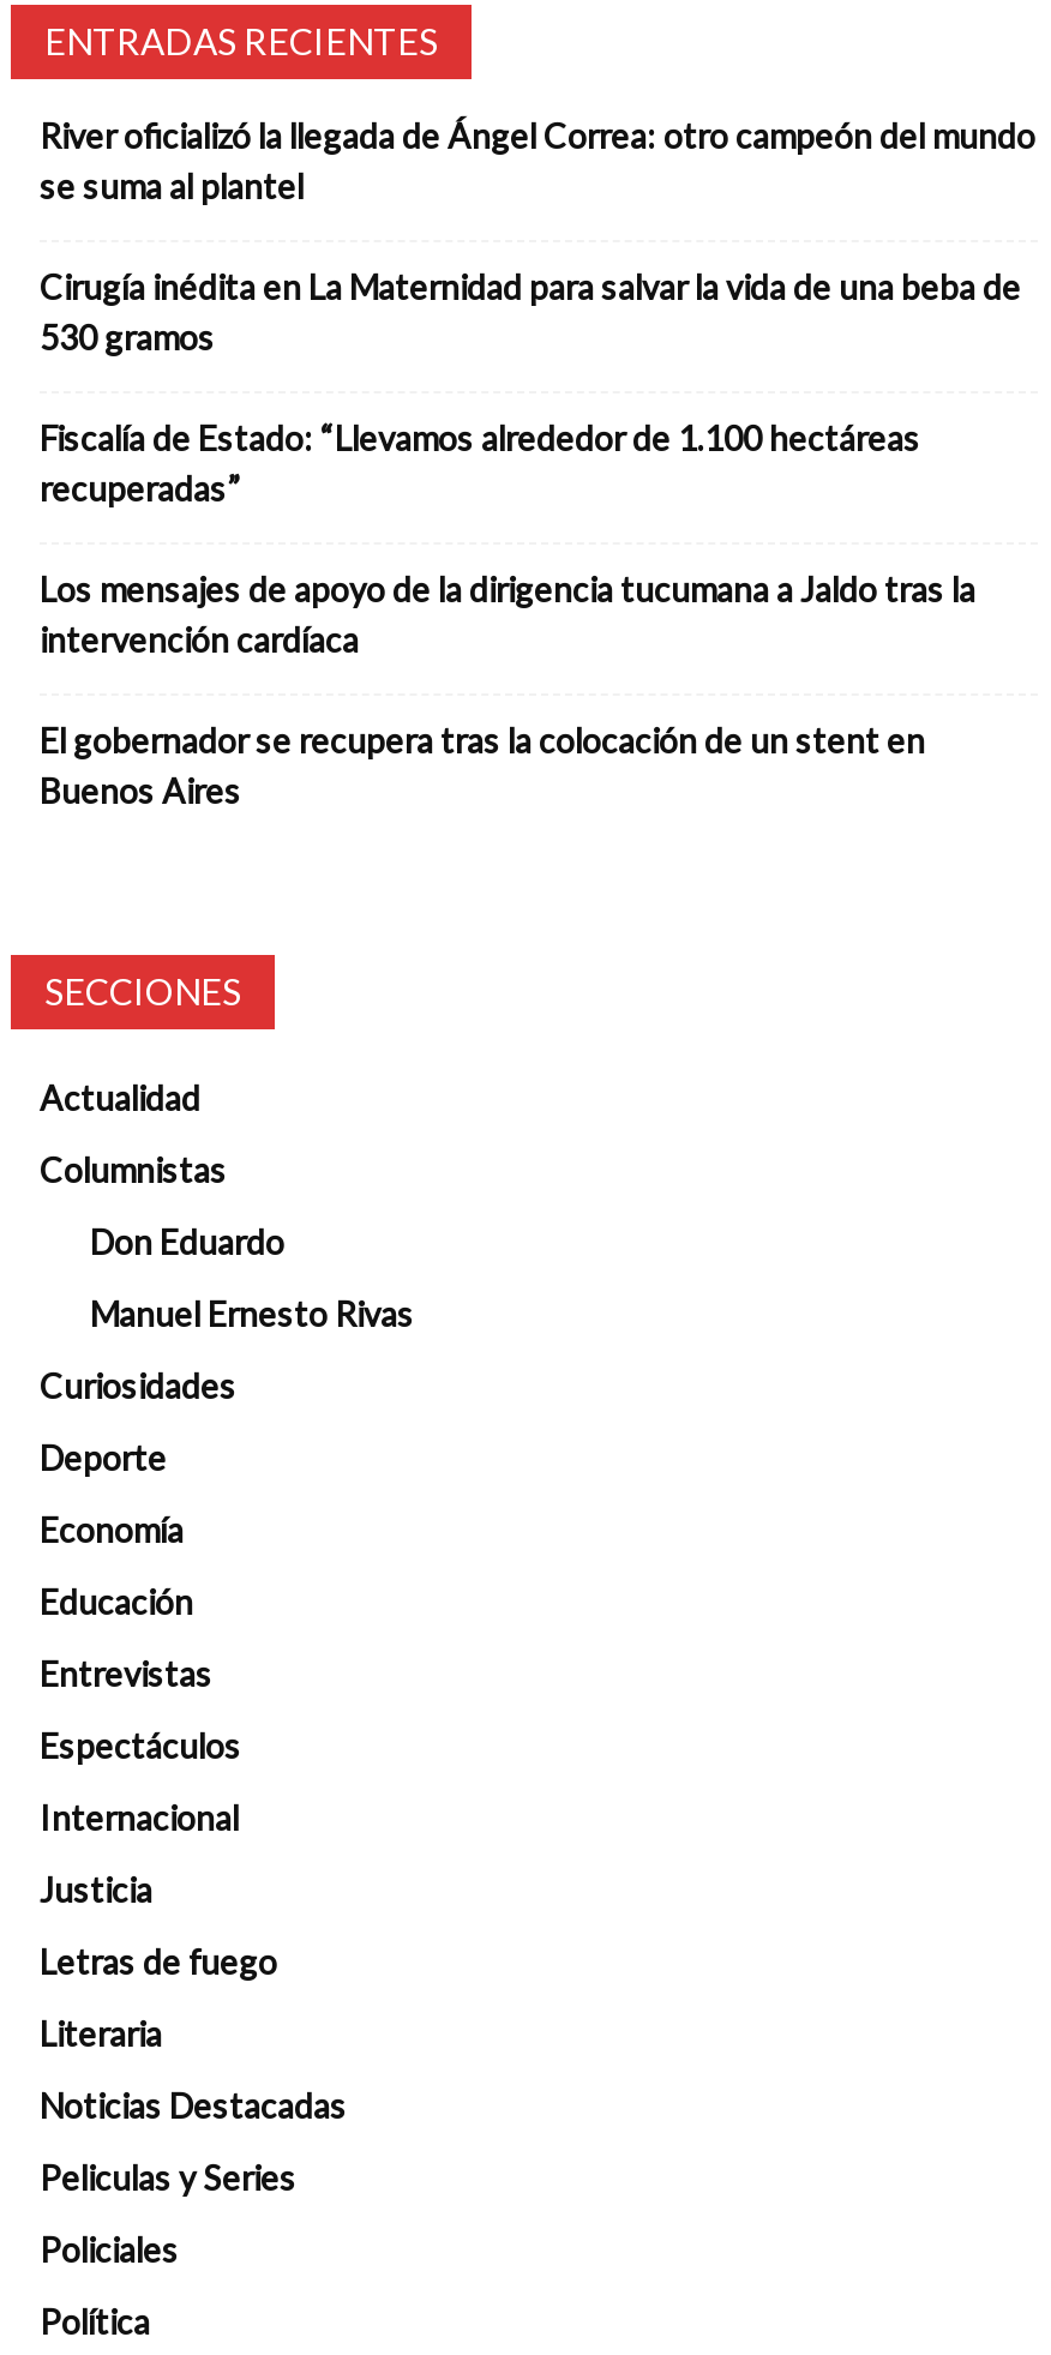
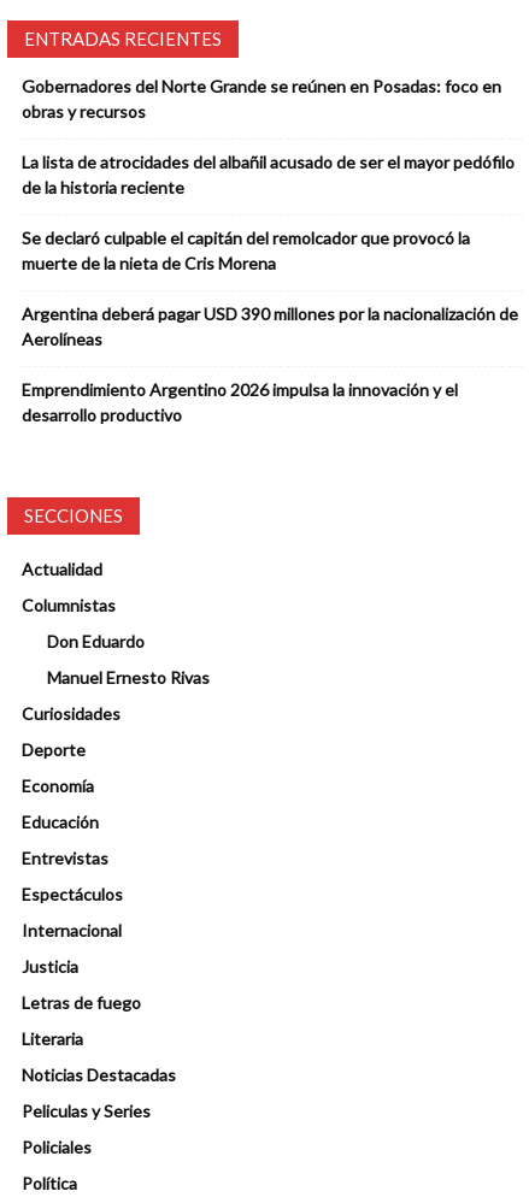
[40,114,1035,206] River oficializó la llegada de Ángel Correa: otro campeón del mundo | se suma al plantel -> [22,76,501,121] Gobernadores del Norte Grande se reúnen en Posadas: foco en | obras y recursos
[40,266,1021,357] Cirugía inédita en La Maternidad para salvar la vida de una beba de | 530 gramos -> [22,151,515,197] La lista de atrocidades del albañil acusado de ser el mayor pedófilo | de la historia reciente
[40,417,920,508] Fiscalía de Estado: “Llevamos alrededor de 1.100 hectáreas | recuperadas” -> [22,227,470,273] Se declaró culpable el capitán del remolcador que provocó la | muerte de la nieta de Cris Morena
[40,568,975,659] Los mensajes de apoyo de la dirigencia tucumana a Jaldo tras la | intervención cardíaca -> [22,303,518,349] Argentina deberá pagar USD 390 millones por la nacionalización de | Aerolíneas
[40,719,925,810] El gobernador se recupera tras la colocación de un stent en | Buenos Aires -> [22,379,458,425] Emprendimiento Argentino 2026 impulsa la innovación y el | desarrollo productivo

